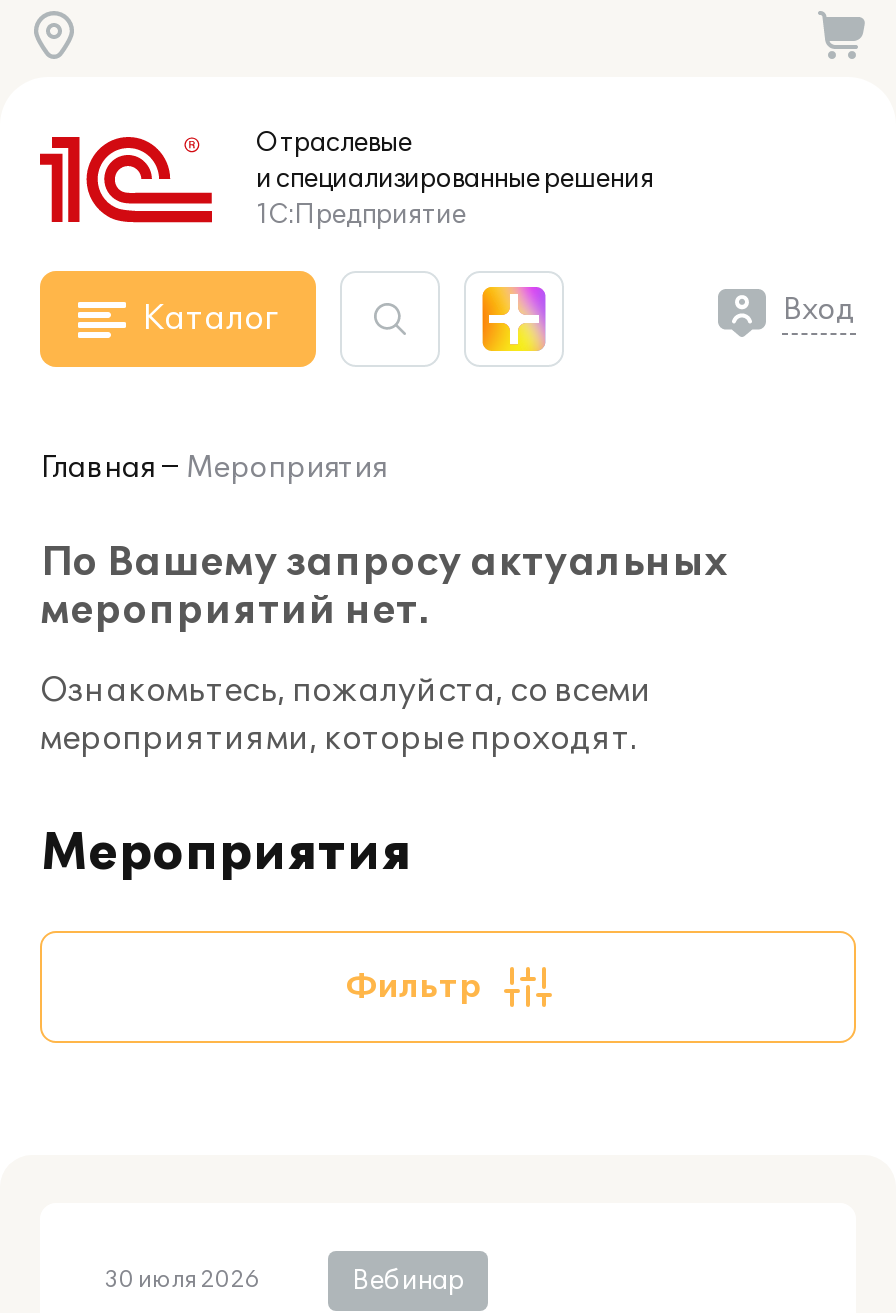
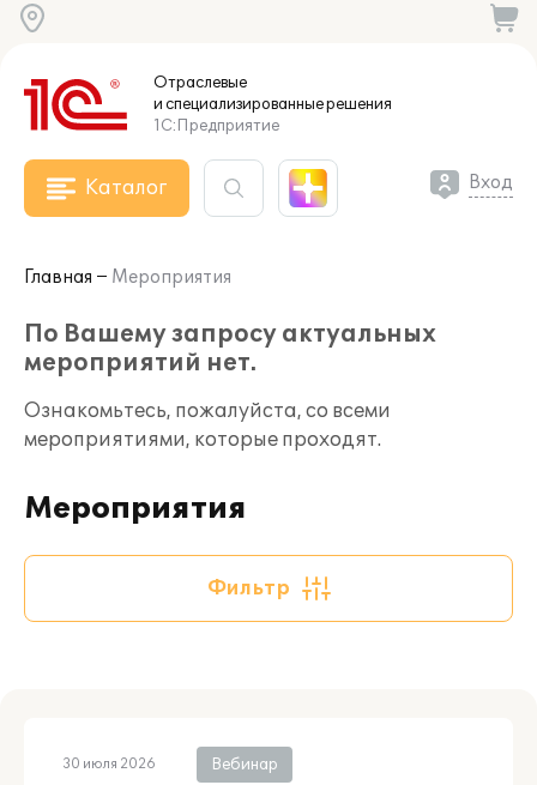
[480,285,548,353] [image] -> [288,168,328,209] [image]

